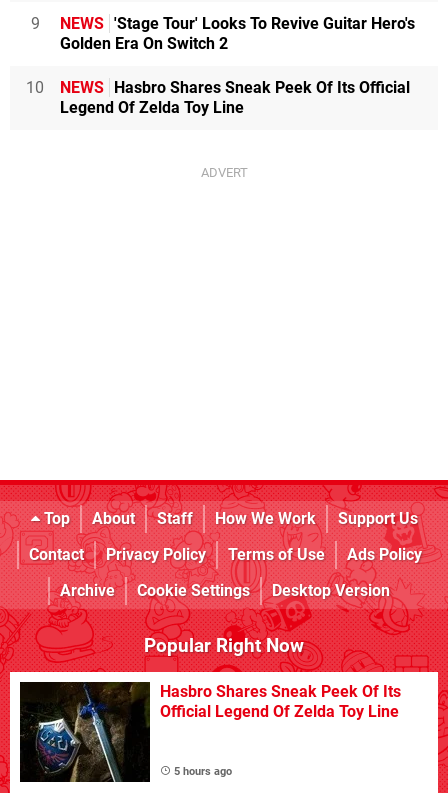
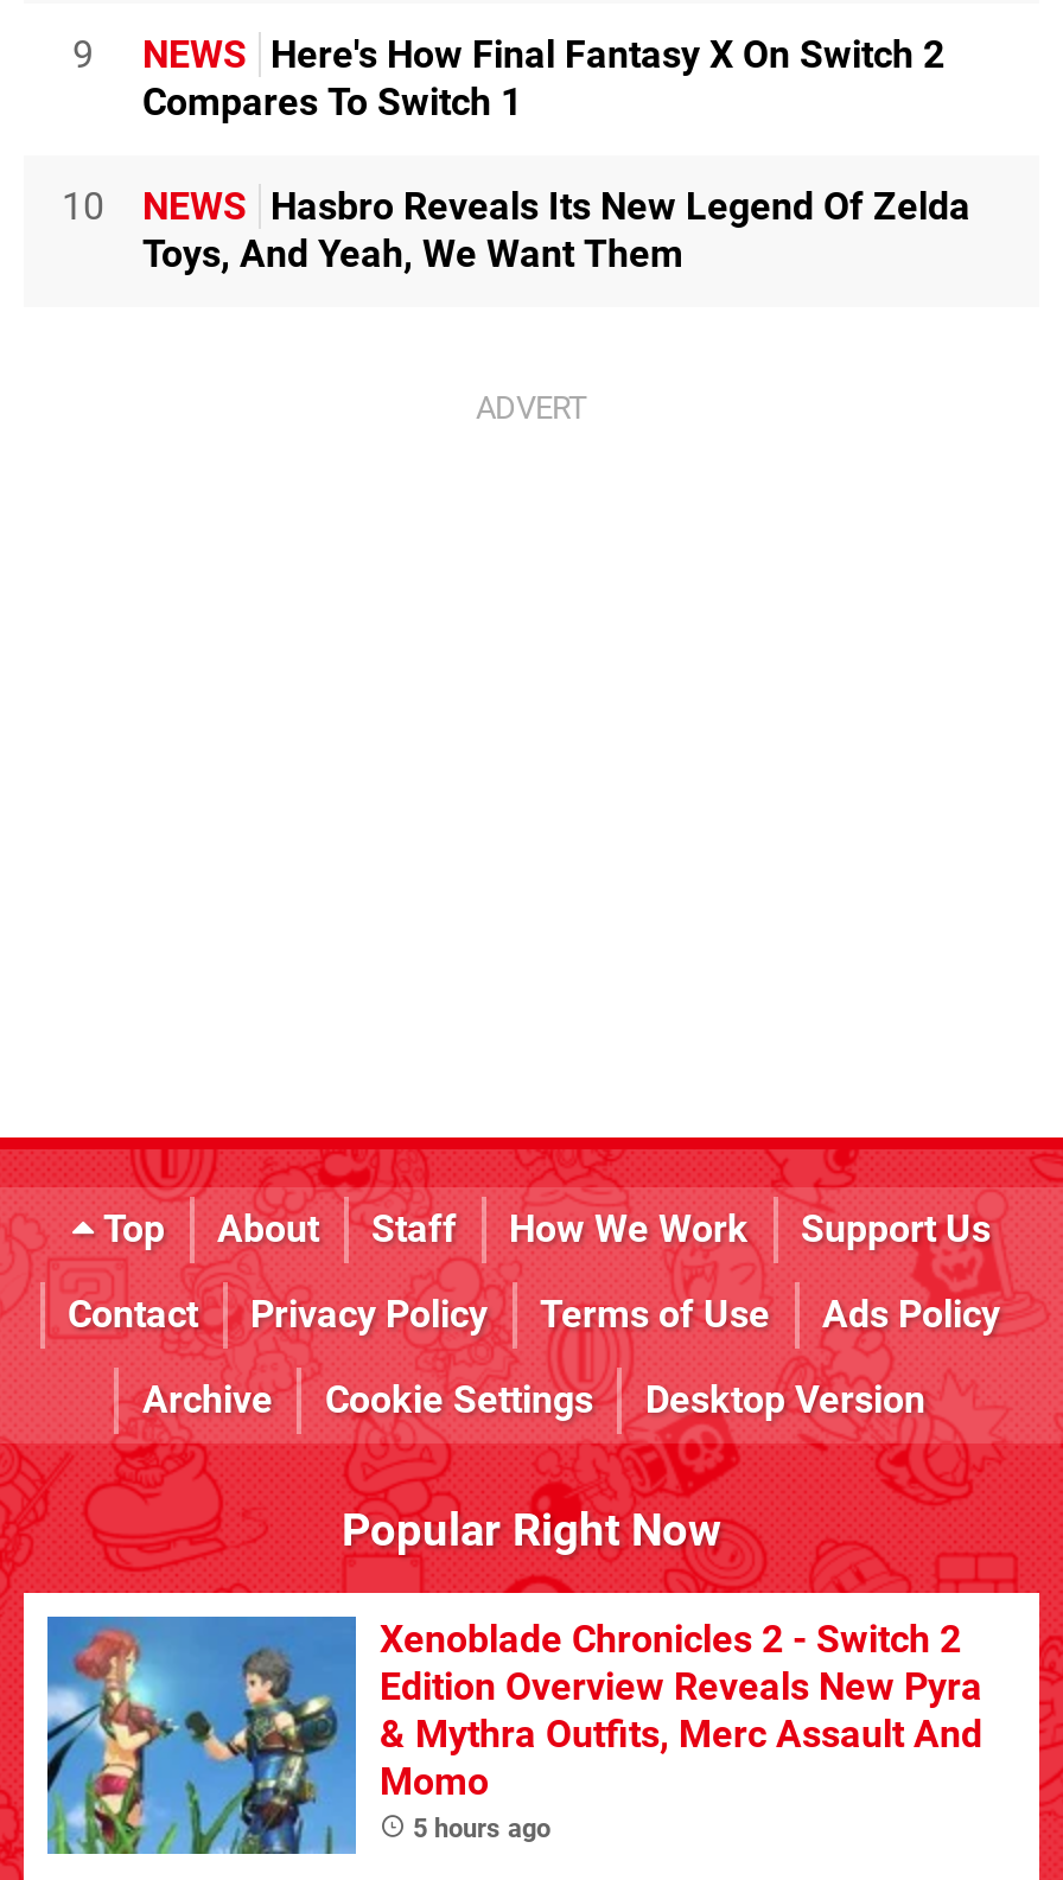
[60,14,415,53] NEWS 'Stage Tour' Looks To Revive Guitar Hero's | Golden Era On Switch 2 -> [142,31,944,124] NEWS Here's How Final Fantasy X On Switch 2 | Compares To Switch 1
[60,78,410,117] NEWS Hasbro Shares Sneak Peek Of Its Official | Legend Of Zelda Toy Line -> [142,183,970,275] NEWS Hasbro Reveals Its New Legend Of Zelda | Toys, And Yeah, We Want Them
[19,681,401,783] [image] | Hasbro Shares Sneak Peek Of Its | Official Legend Of Zelda Toy Line -> [45,1614,982,1856] [image] | Xenoblade Chronicles 2 - Switch 2 | Edition Overview Reveals New Pyra | & Mythra Outfits, Merc Assault And | Momo

